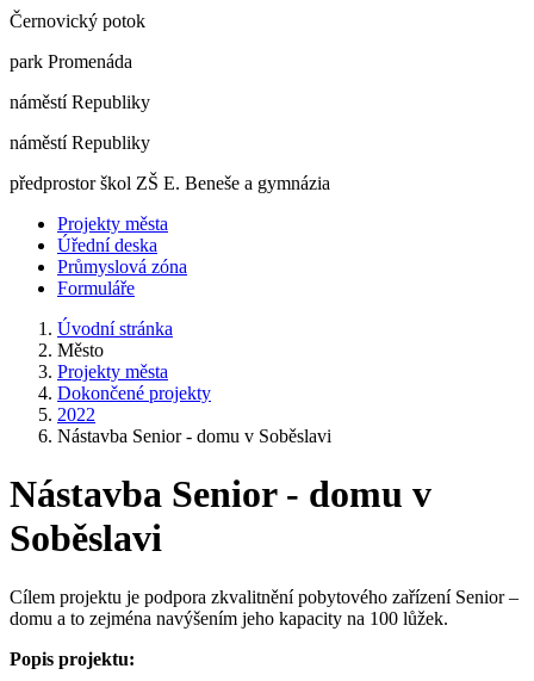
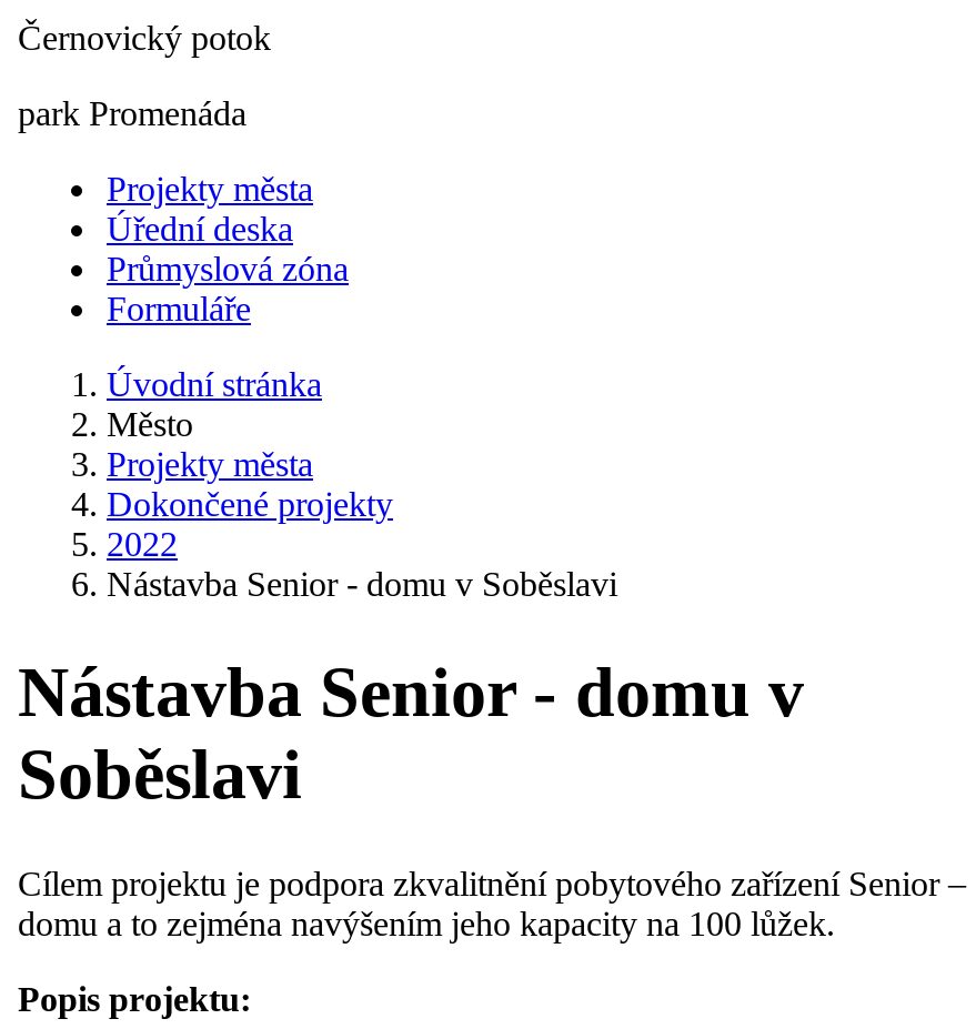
[10,92,330,193] náměstí Republiky | náměstí Republiky | předprostor škol ZŠ E. Beneše a gymnázia -> none

